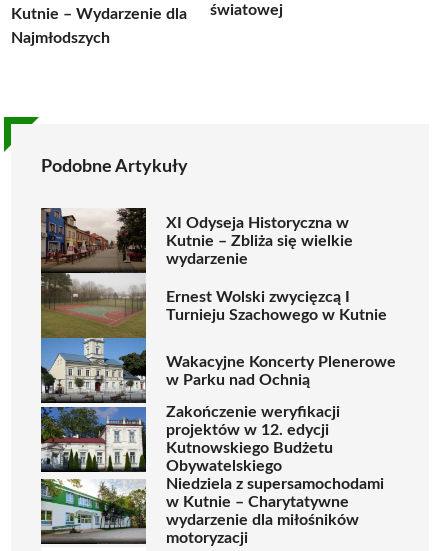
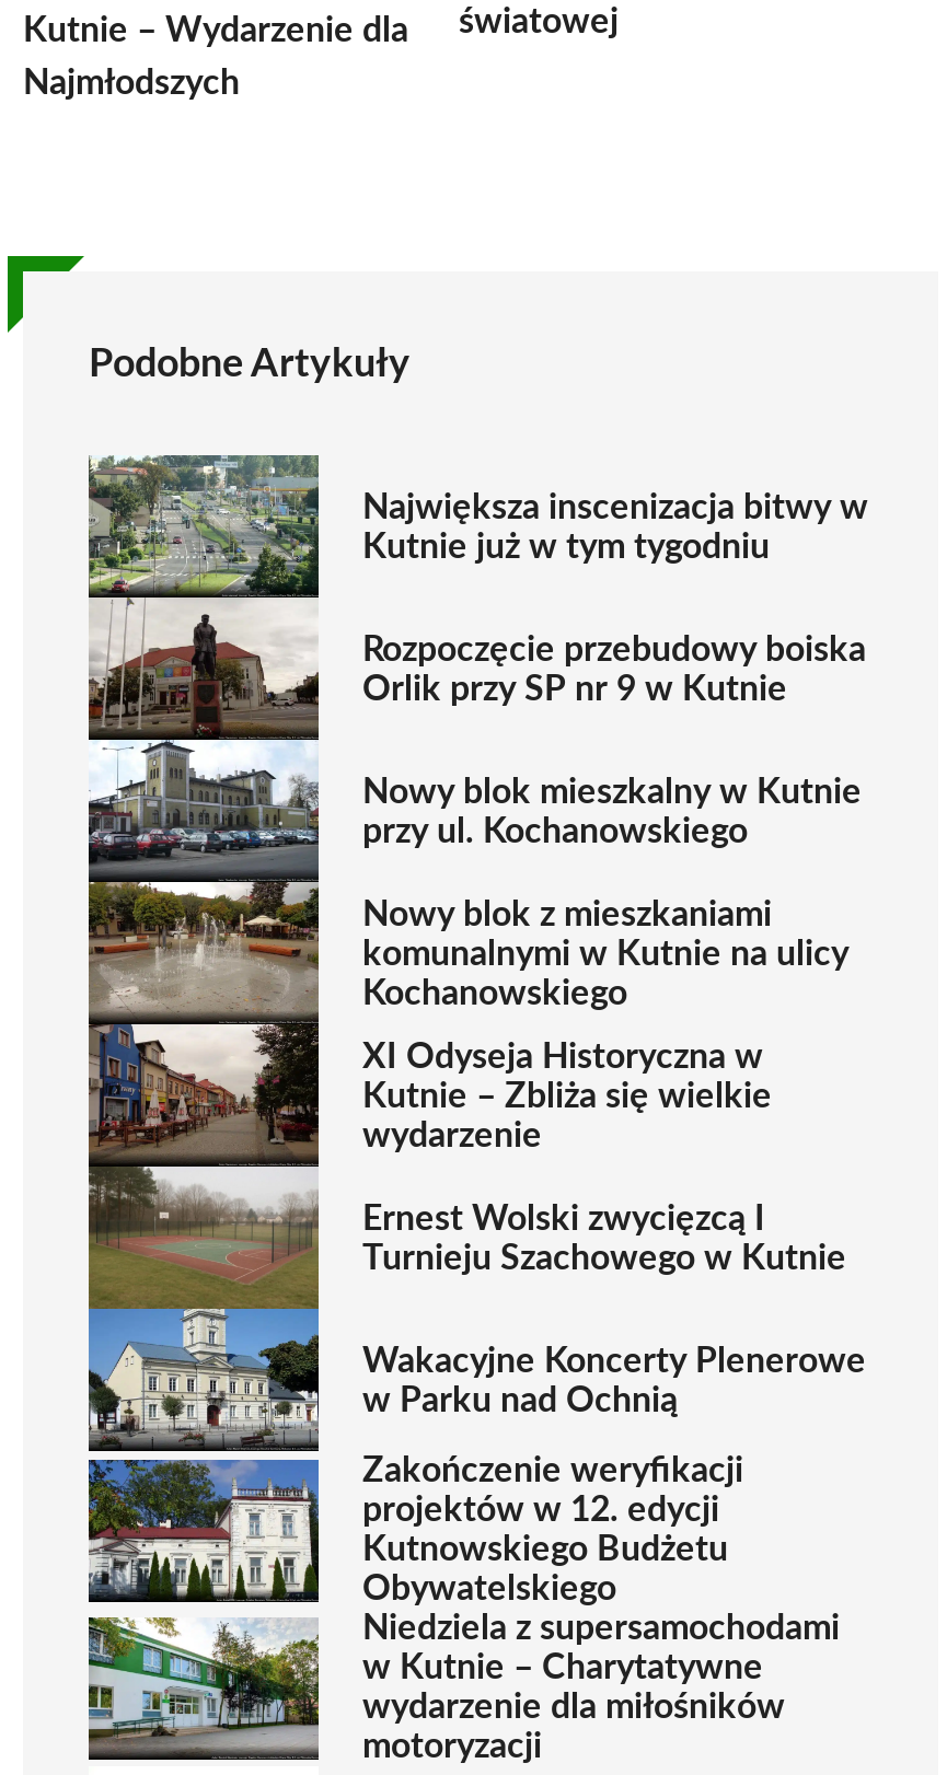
none -> [86,453,868,1026] [image] | Największa inscenizacja bitwy w | Kutnie już w tym tygodniu | Rozpoczęcie przebudowy boiska | Orlik przy SP nr 9 w Kutnie | Nowy blok mieszkalny w Kutnie | przy ul. Kochanowskiego | Nowy blok z mieszkaniami | komunalnymi w Kutnie na ulicy | Kochanowskiego

